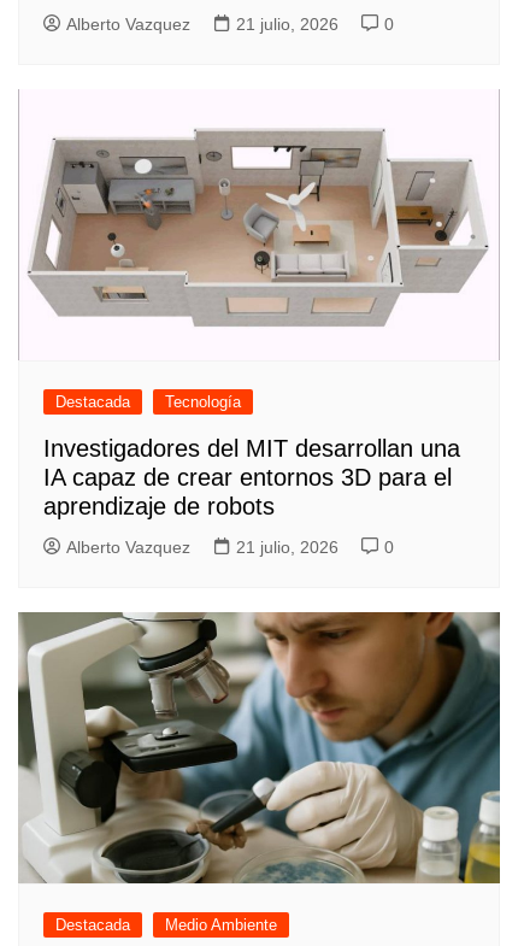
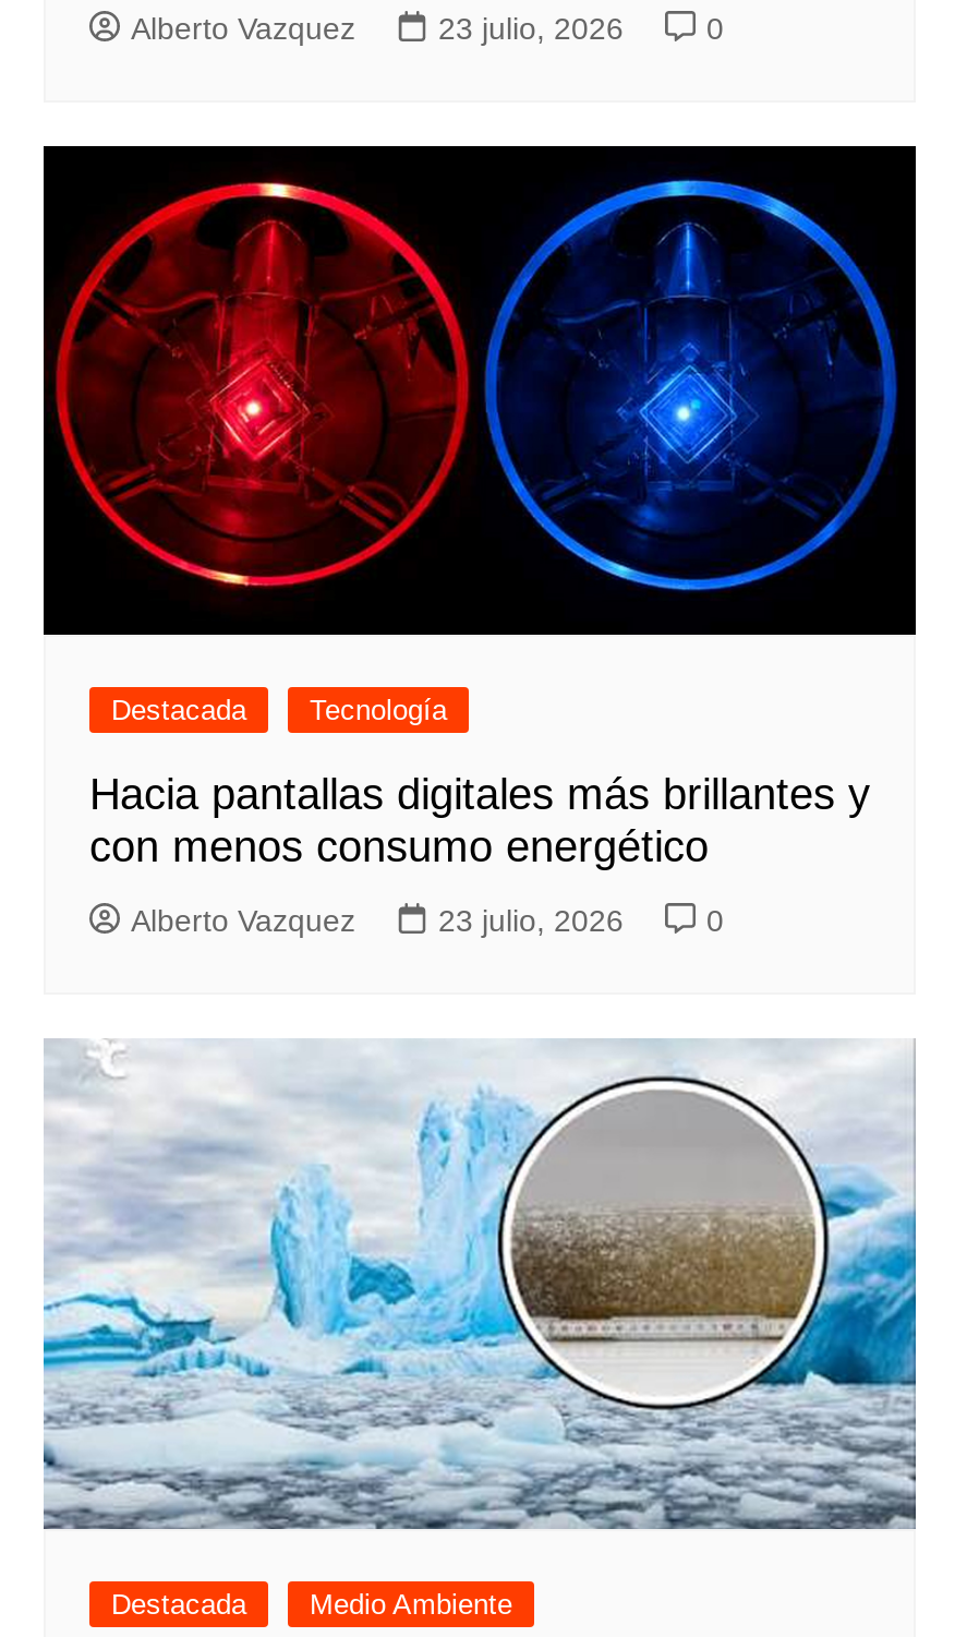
[236,14,338,34] 21 julio, 2026 -> [438,10,624,44] 23 julio, 2026
[18,89,500,360] [image] -> [41,143,918,638] [image]
[43,435,460,519] Investigadores del MIT desarrollan una | IA capaz de crear entornos 3D para el | aprendizaje de robots -> [89,771,870,871] Hacia pantallas digitales más brillantes y | con menos consumo energético
[236,537,338,557] 21 julio, 2026 -> [438,904,624,939] 23 julio, 2026
[17,611,501,885] [image] -> [41,1039,918,1530] [image]

